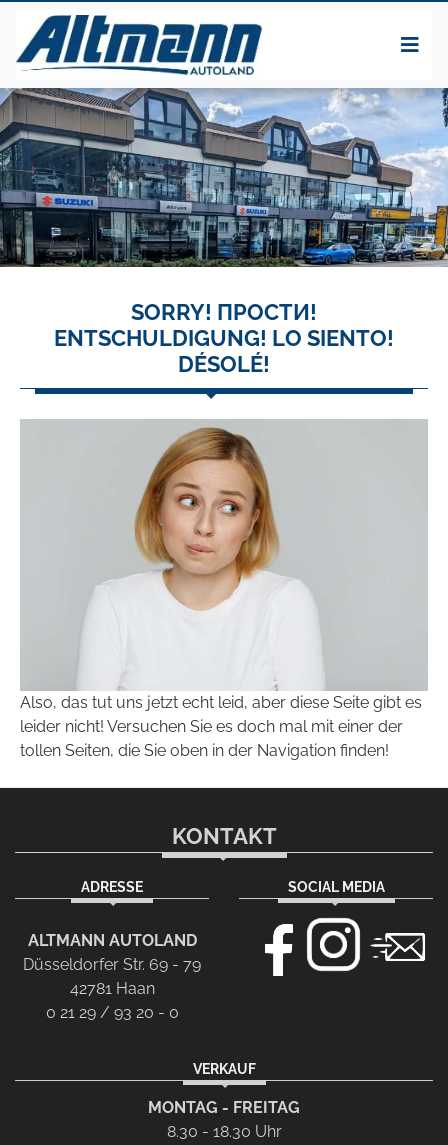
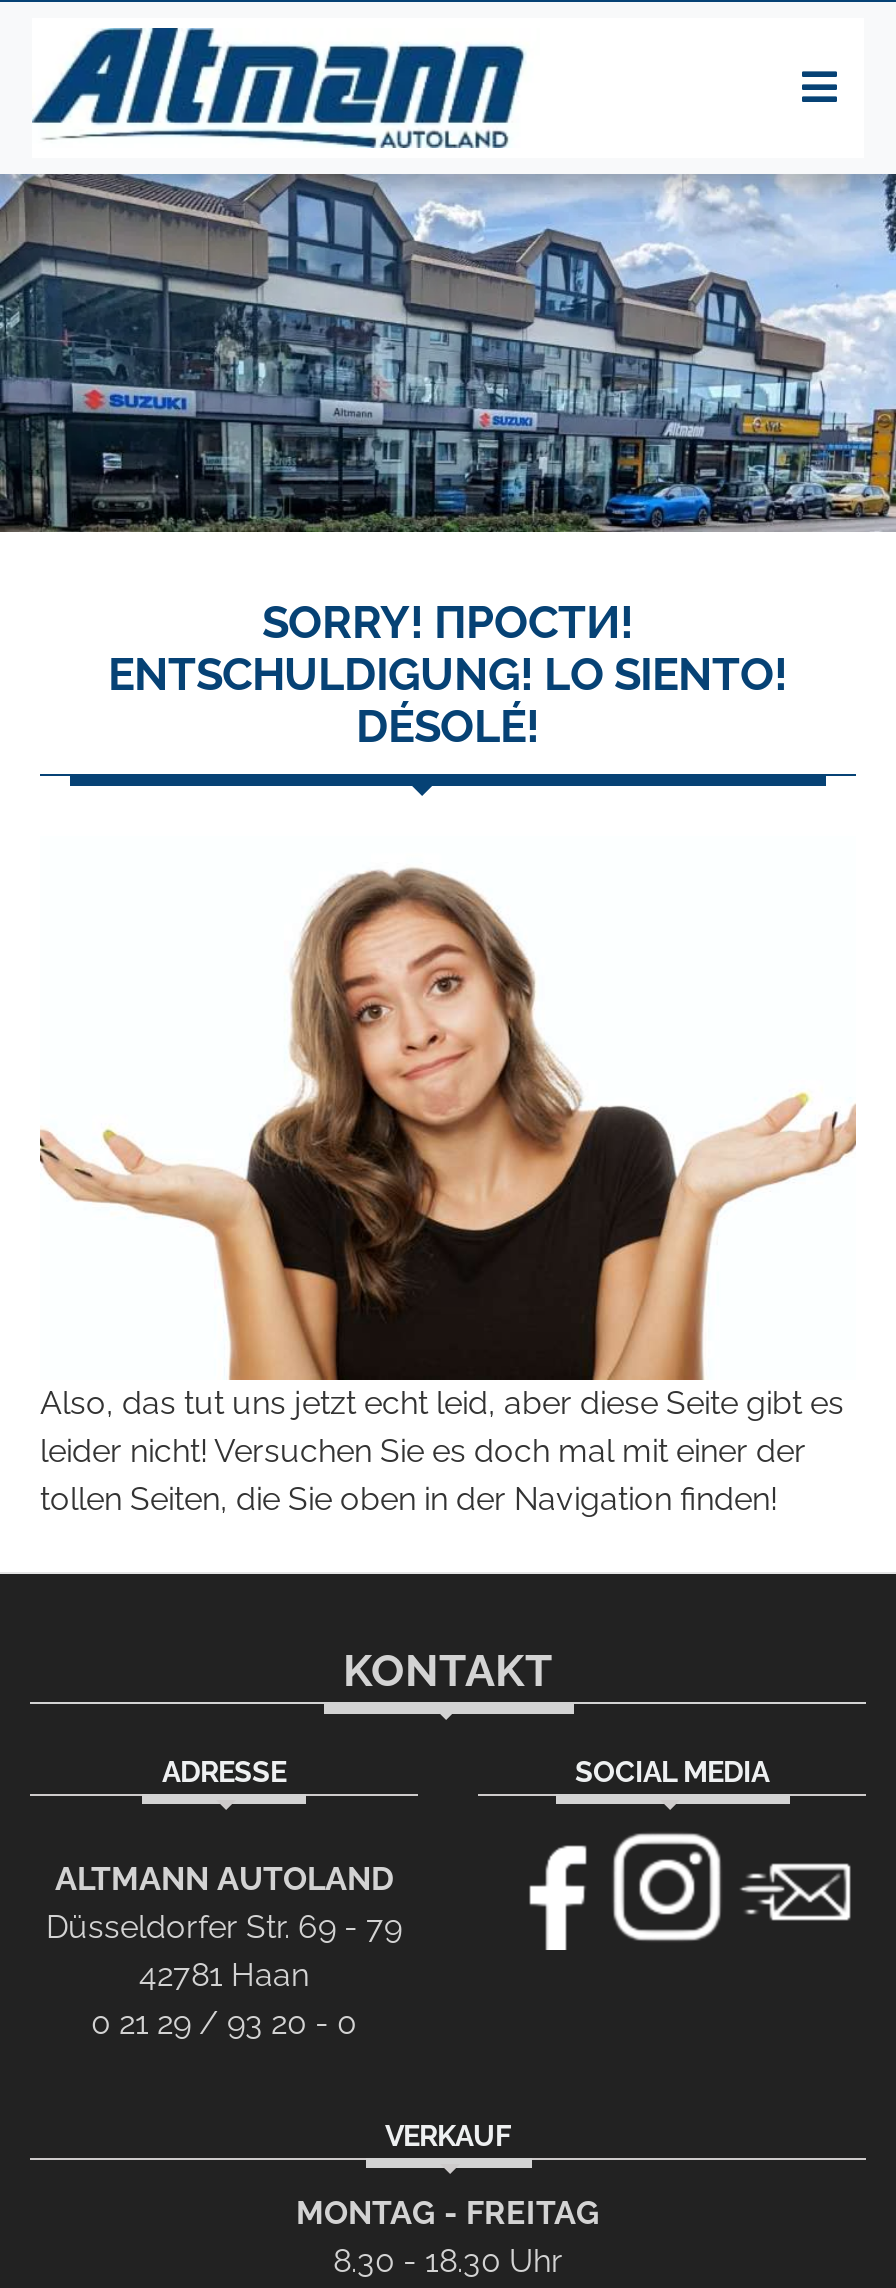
[20,419,428,691] [image] -> [40,838,856,1380] [image]

